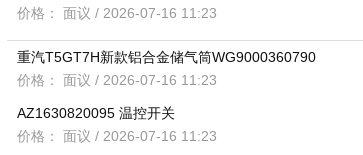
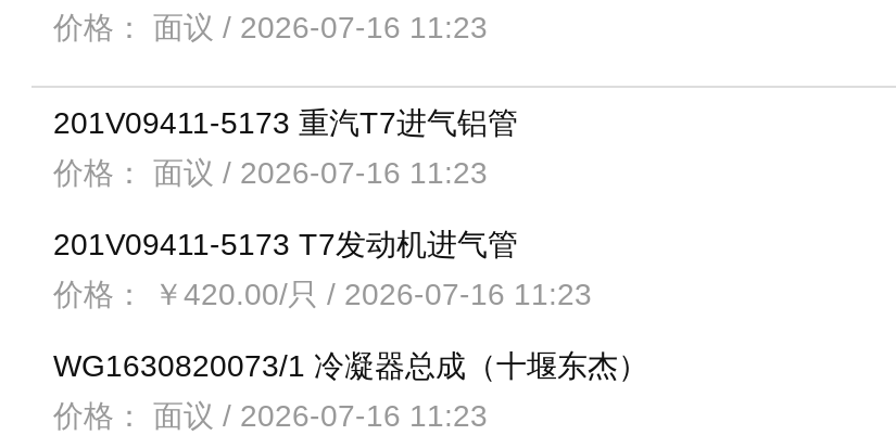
[17,49,316,65] 重汽T5GT7H新款铝合金储气筒WG9000360790 -> [53,105,518,140] 201V09411-5173 重汽T7进气铝管
[17,105,175,121] AZ1630820095 温控开关 -> [53,227,648,383] 201V09411-5173 T7发动机进气管 | 价格： ￥420.00/只 / 2026-07-16 11:23 | WG1630820073/1 冷凝器总成（十堰东杰）

